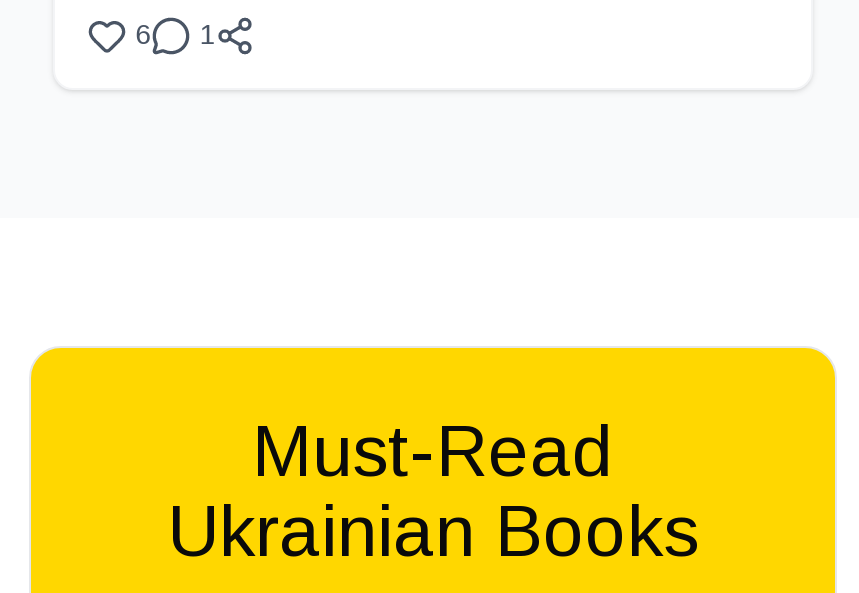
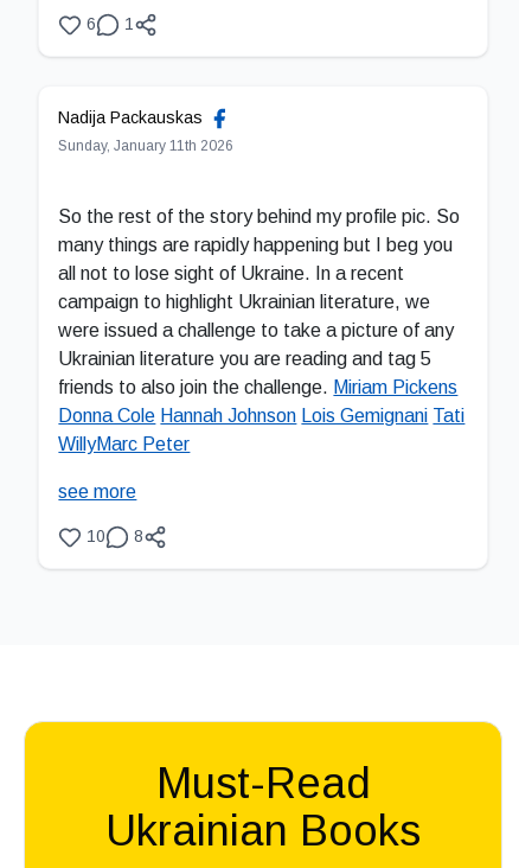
none -> [59,107,234,154] Nadija Packauskas | Sunday, January 11th 2026
none -> [59,206,465,545] So the rest of the story behind my profile pic. So | many things are rapidly happening but I beg you | all not to lose sight of Ukraine. In a recent | campaign to highlight Ukrainian literature, we | were issued a challenge to take a picture of any | Ukrainian literature you are reading and tag 5 | friends to also join the challenge. Miriam Pickens | Donna Cole Hannah Johnson Lois Gemignani Tati | WillyMarc Peter | see more | 10 | 8

